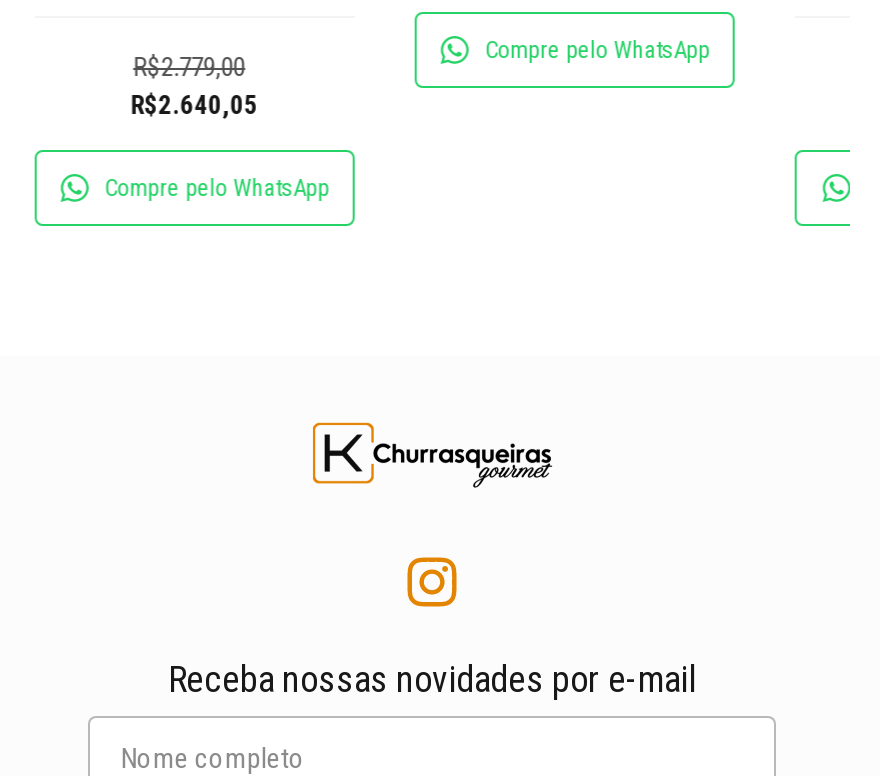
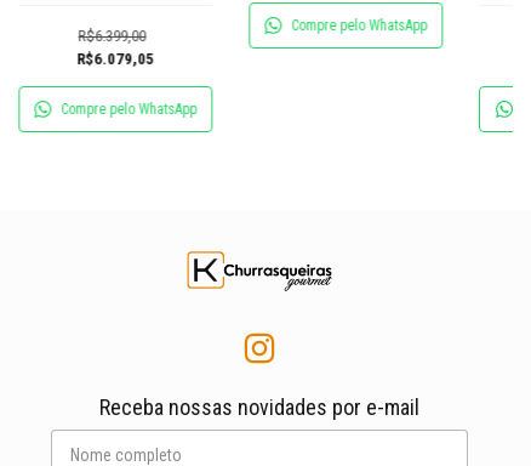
[130,52,258,120] R$2.779,00 | R$2.640,05 -> [76,27,154,68] R$6.399,00 | R$6.079,05

